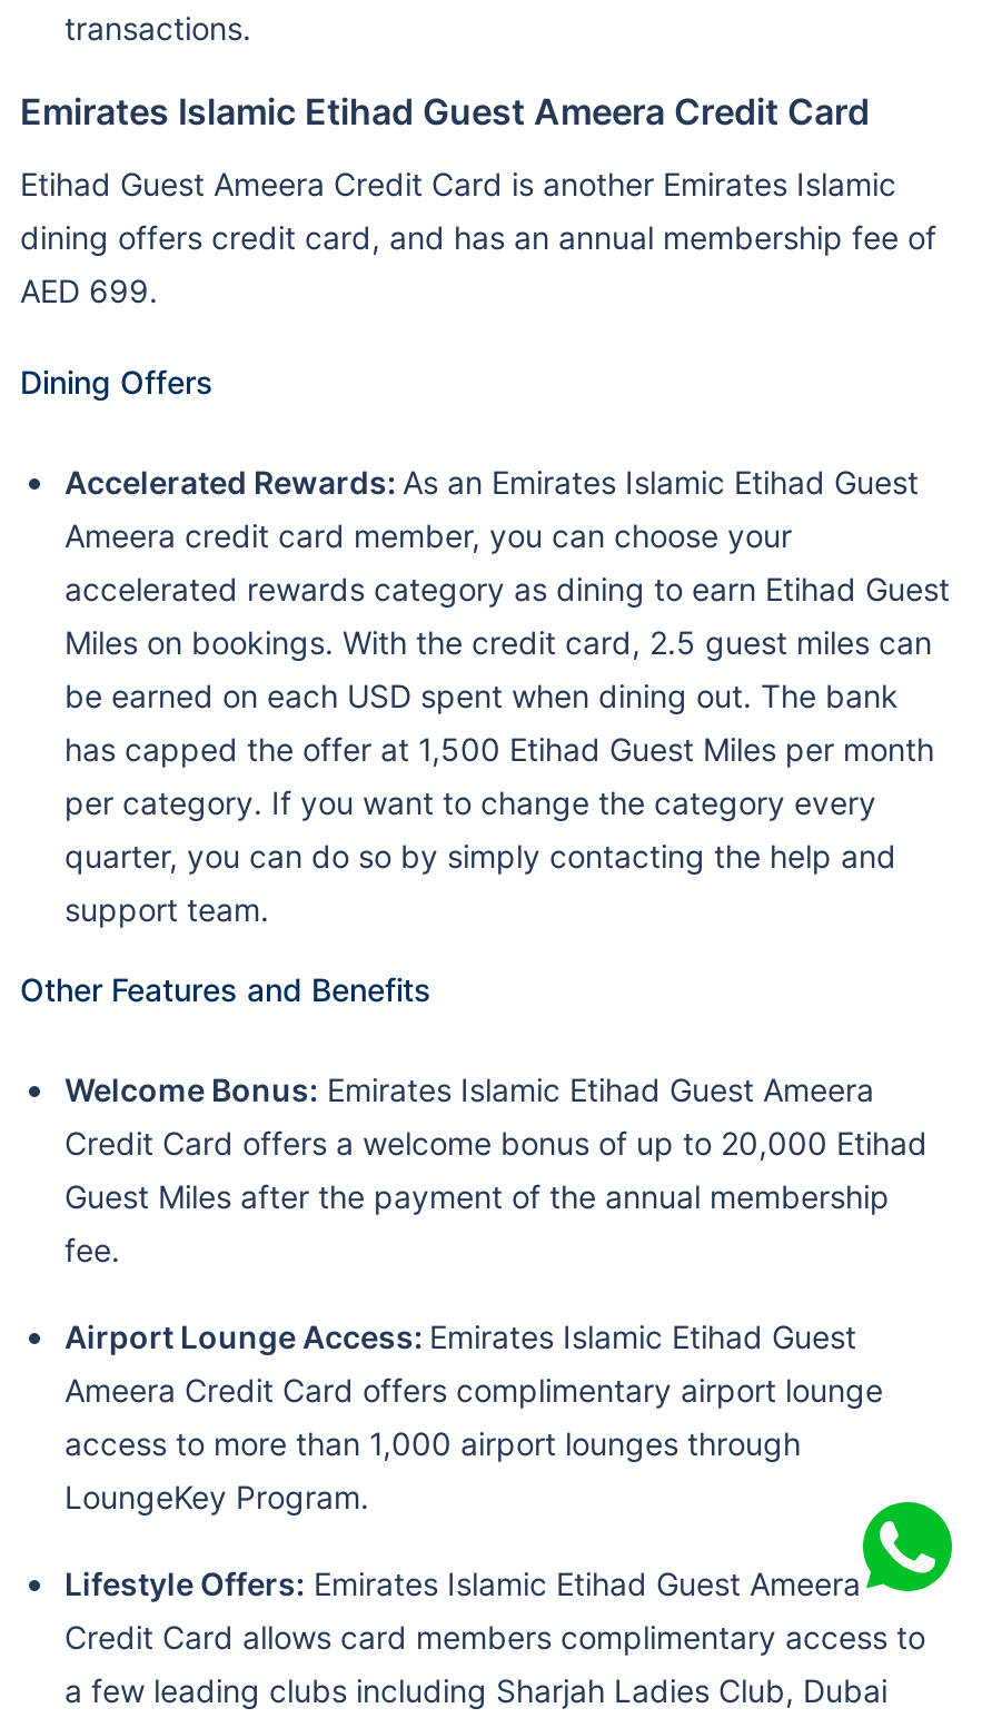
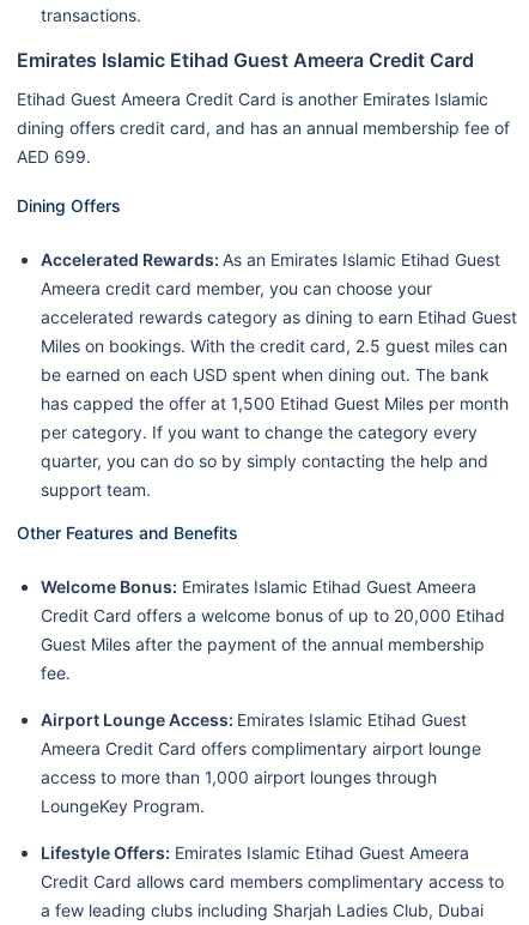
[861,1500,954,1593] [image] -> none

